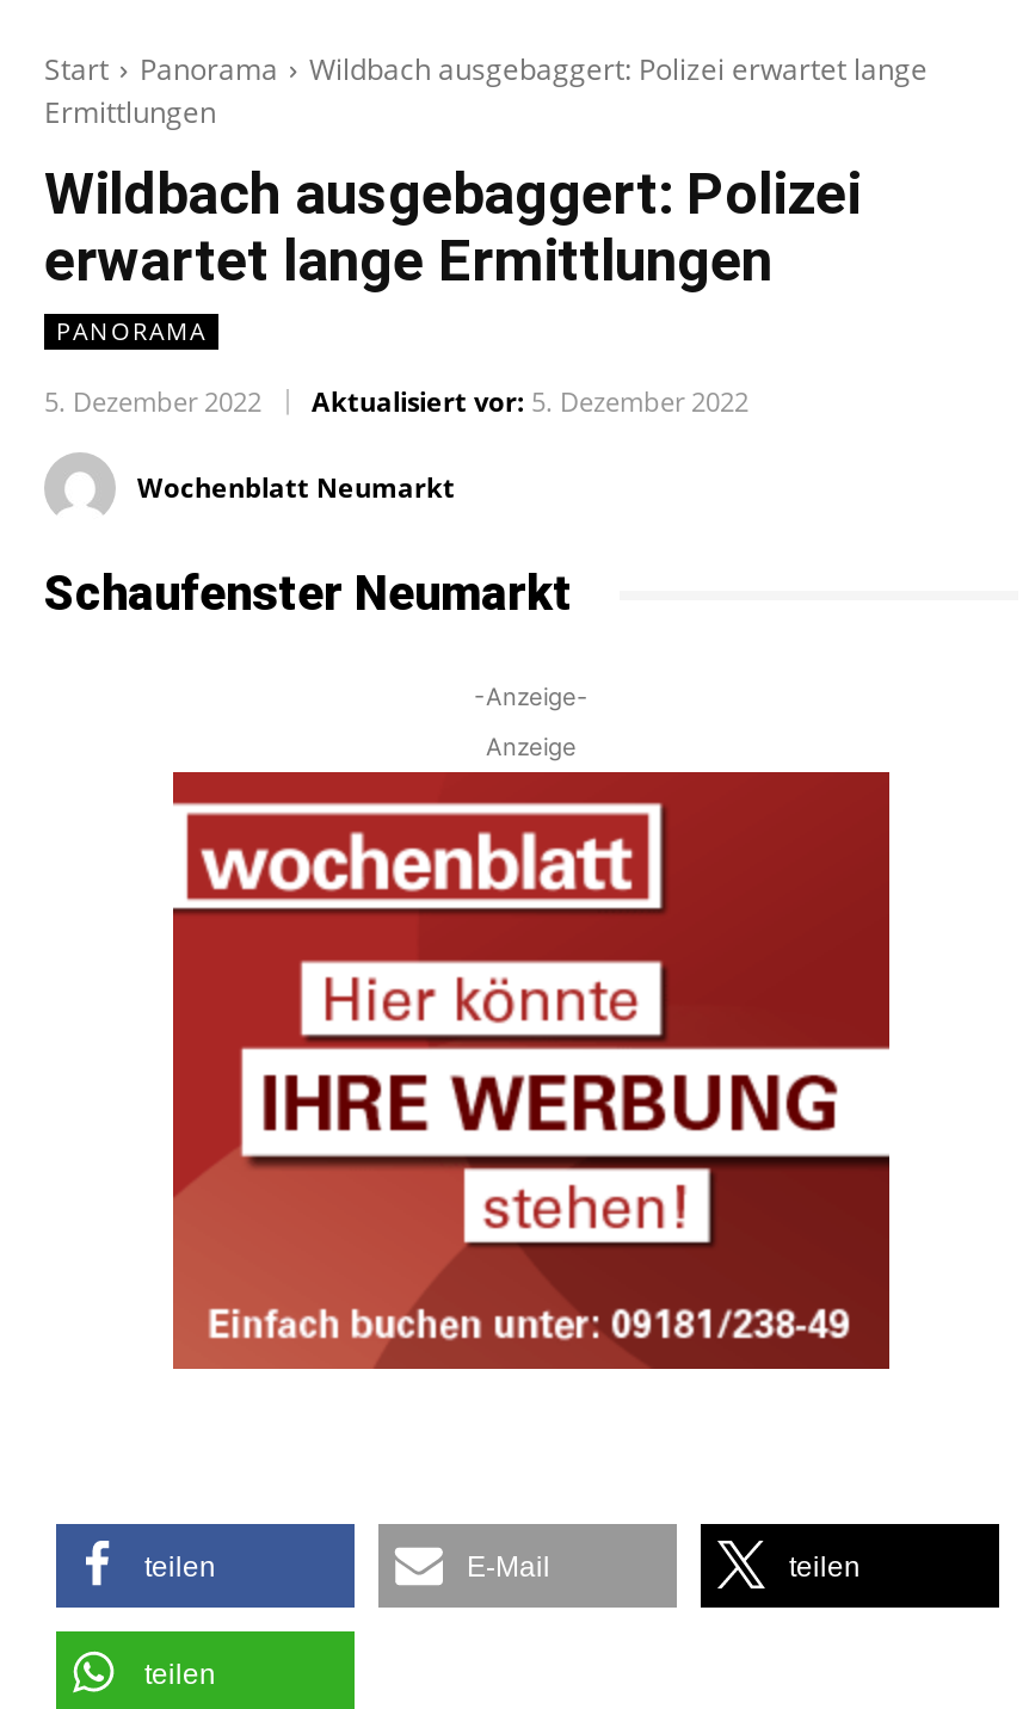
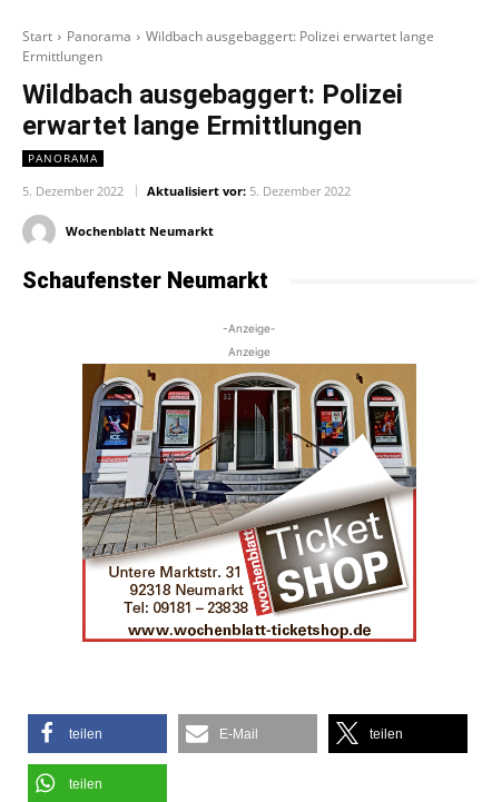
[171,770,892,1369] [image] -> [81,363,417,642] [image]

